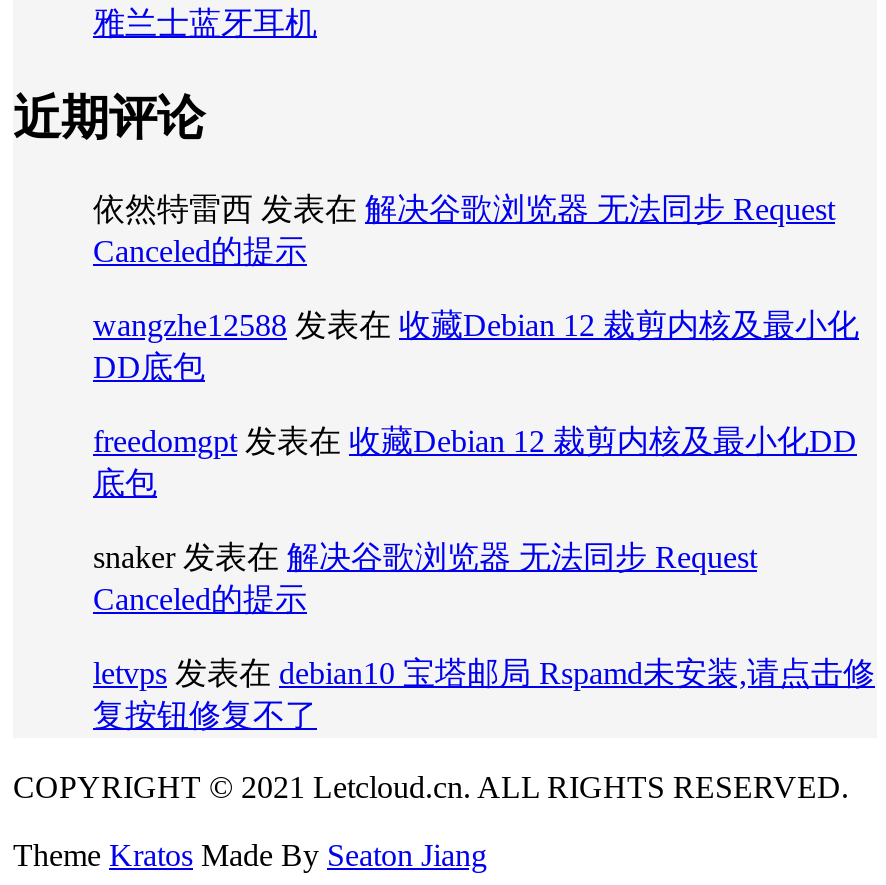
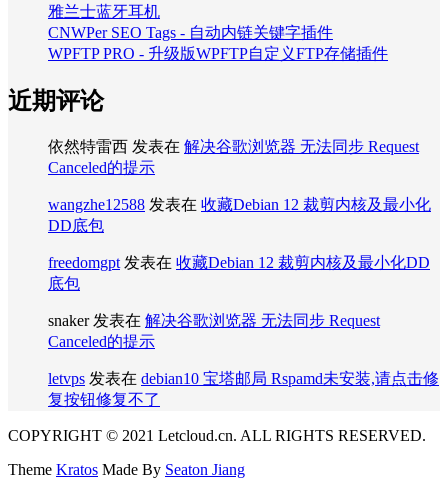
none -> [48,24,388,62] CNWPer SEO Tags - 自动内链关键字插件 | WPFTP PRO - 升级版WPFTP自定义FTP存储插件

